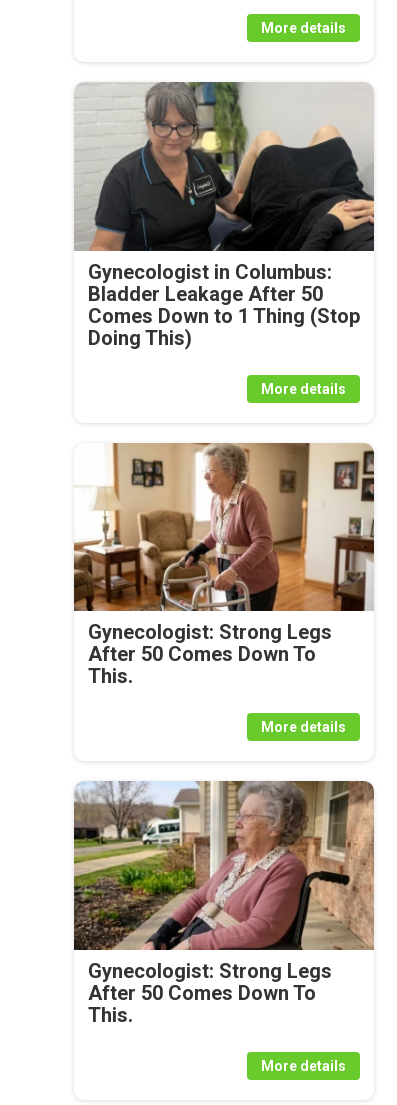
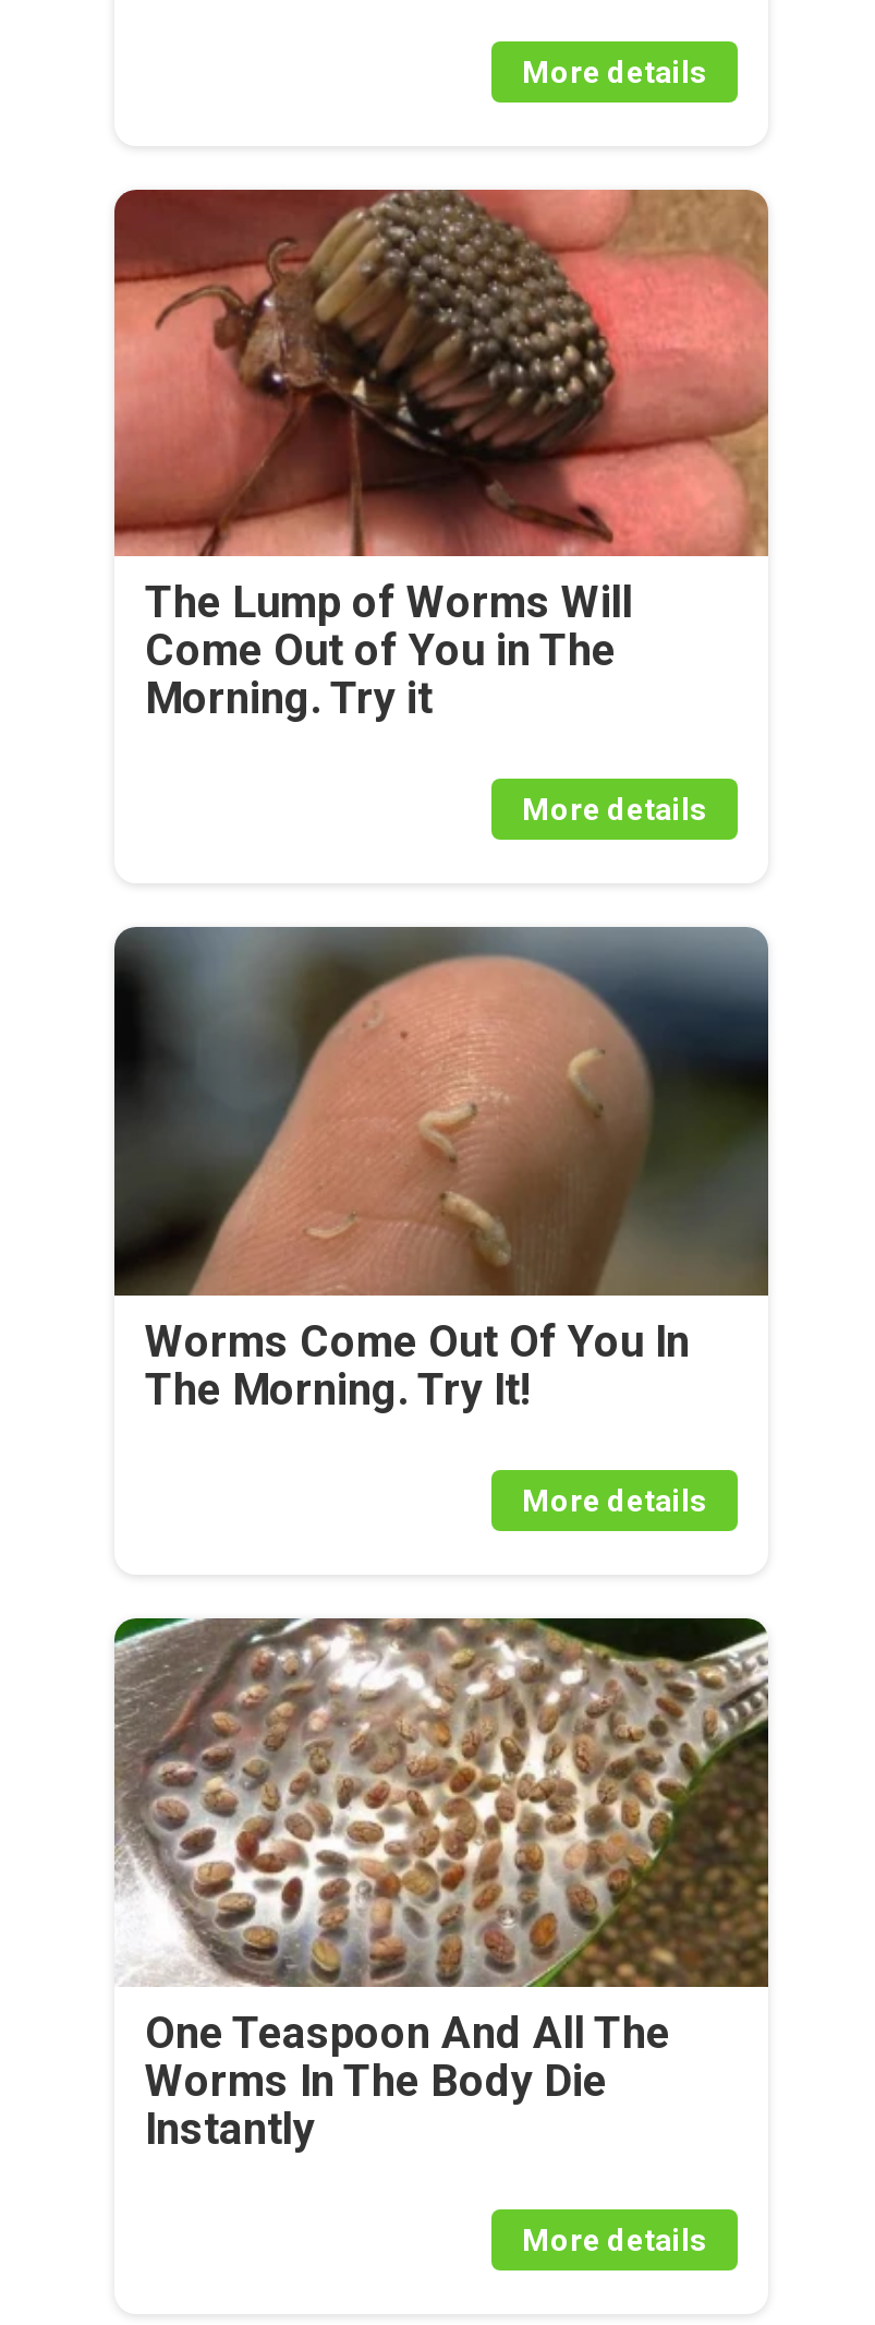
[74,82,375,349] [image] | Gynecologist in Columbus: | Bladder Leakage After 50 | Comes Down to 1 Thing (Stop | Doing This) -> [112,188,770,725] [image] | The Lump of Worms Will | Come Out of You in The | Morning. Try it
[73,442,375,688] [image] | Gynecologist: Strong Legs | After 50 Comes Down To | This. -> [112,925,770,1416] [image] | Worms Come Out Of You In | The Morning. Try It!
[73,780,375,1027] [image] | Gynecologist: Strong Legs | After 50 Comes Down To | This. -> [112,1616,770,2155] [image] | One Teaspoon And All The | Worms In The Body Die | Instantly

